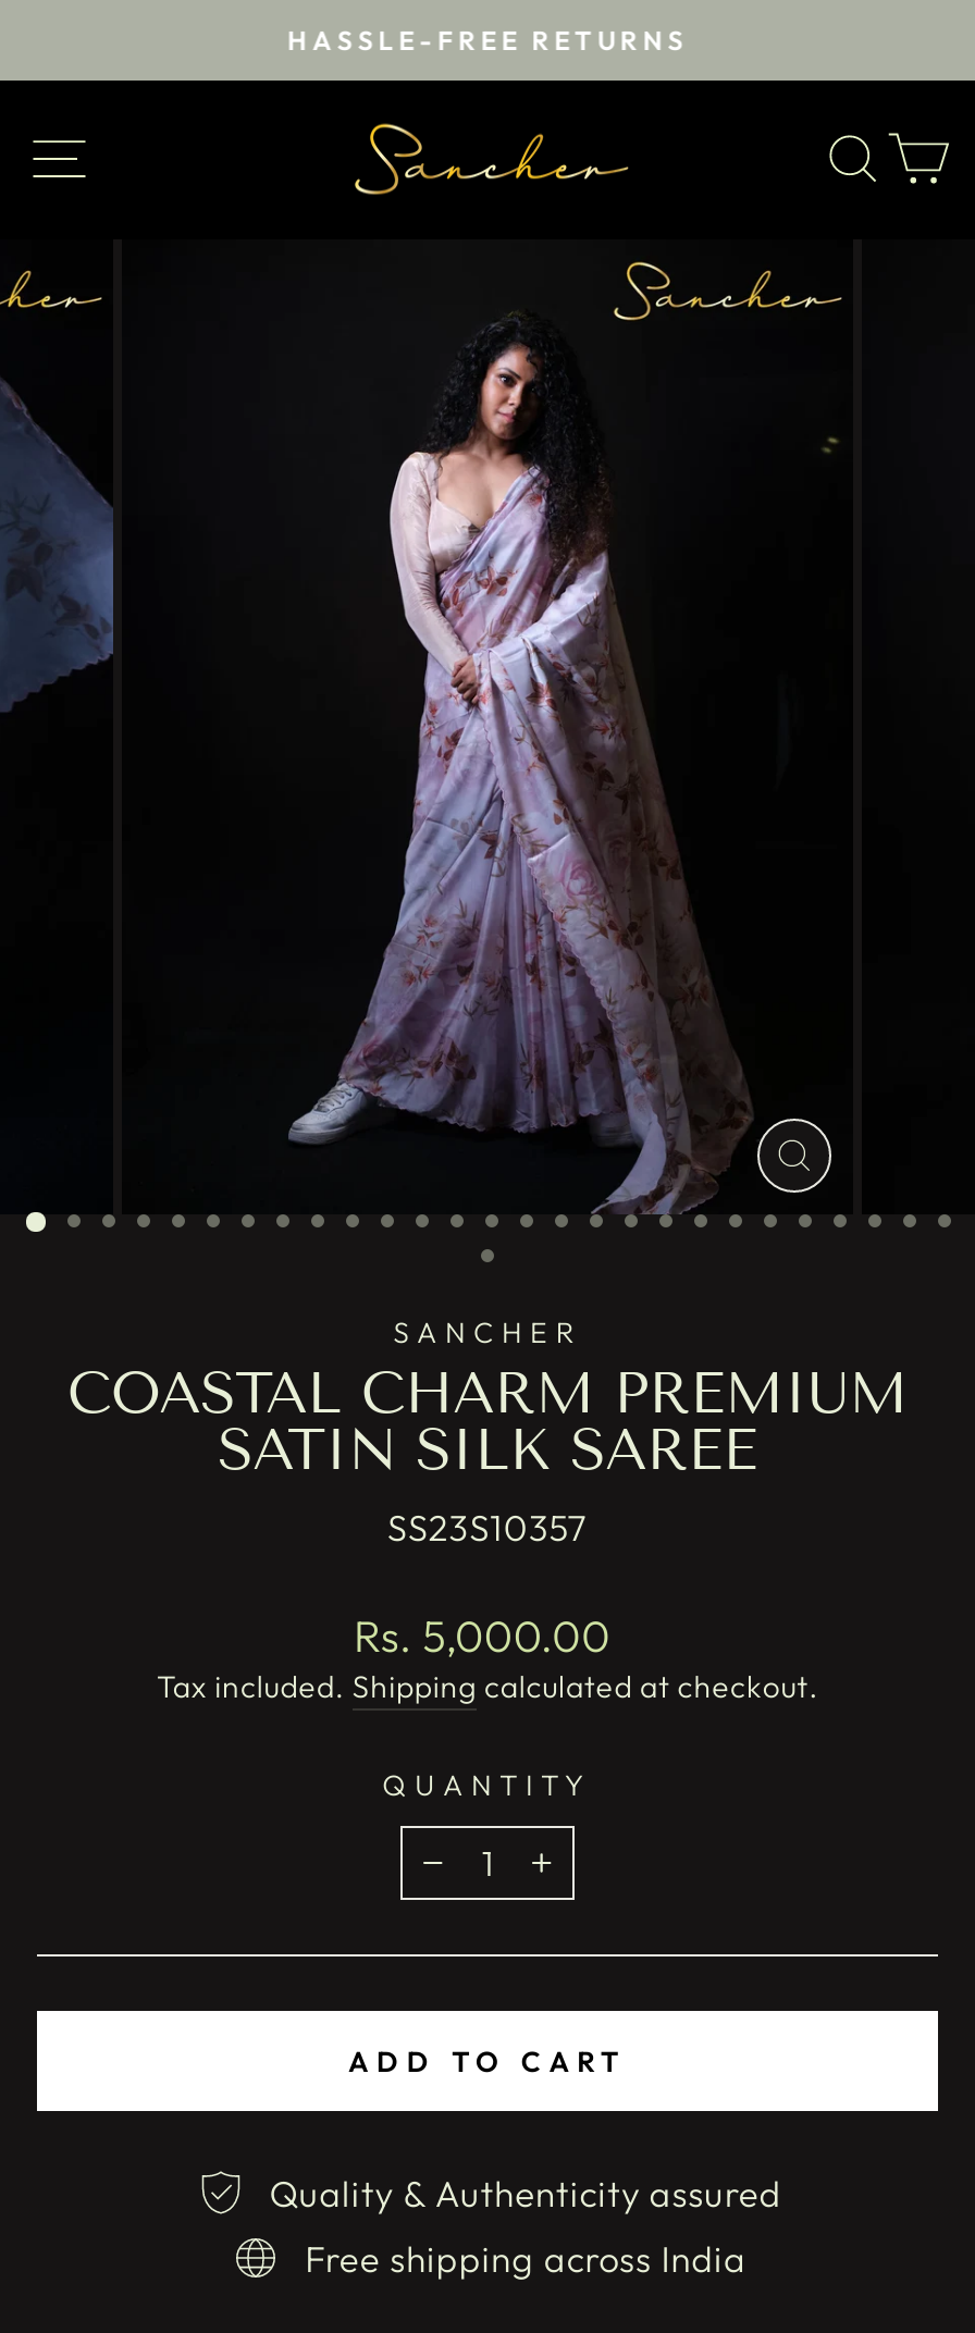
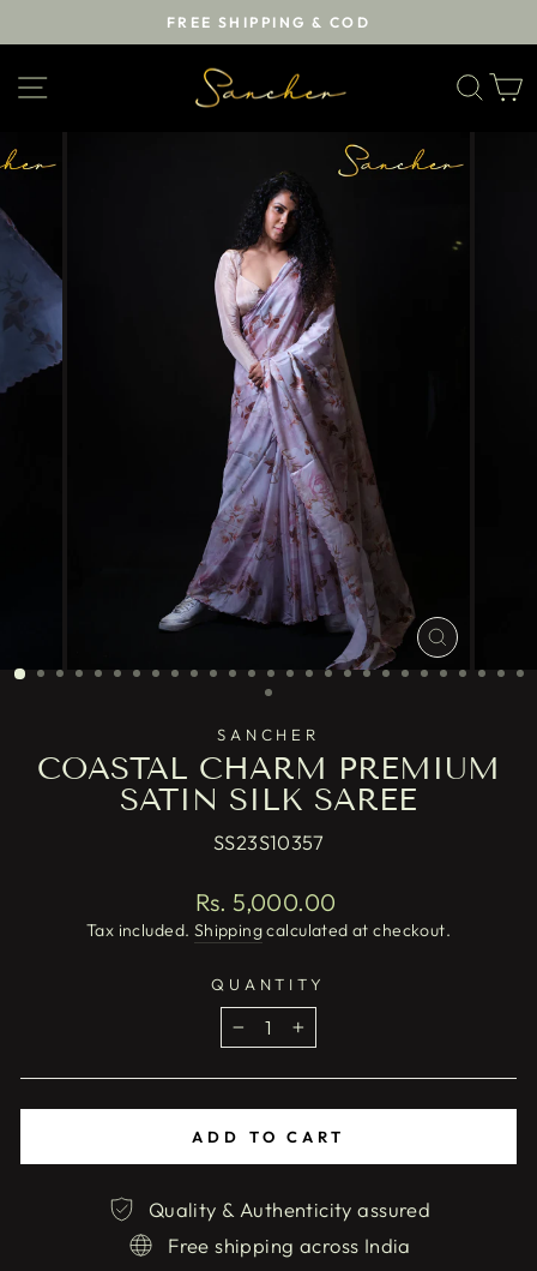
[287,24,688,57] HASSLE-FREE RETURNS -> [166,13,371,31] FREE SHIPPING & COD

